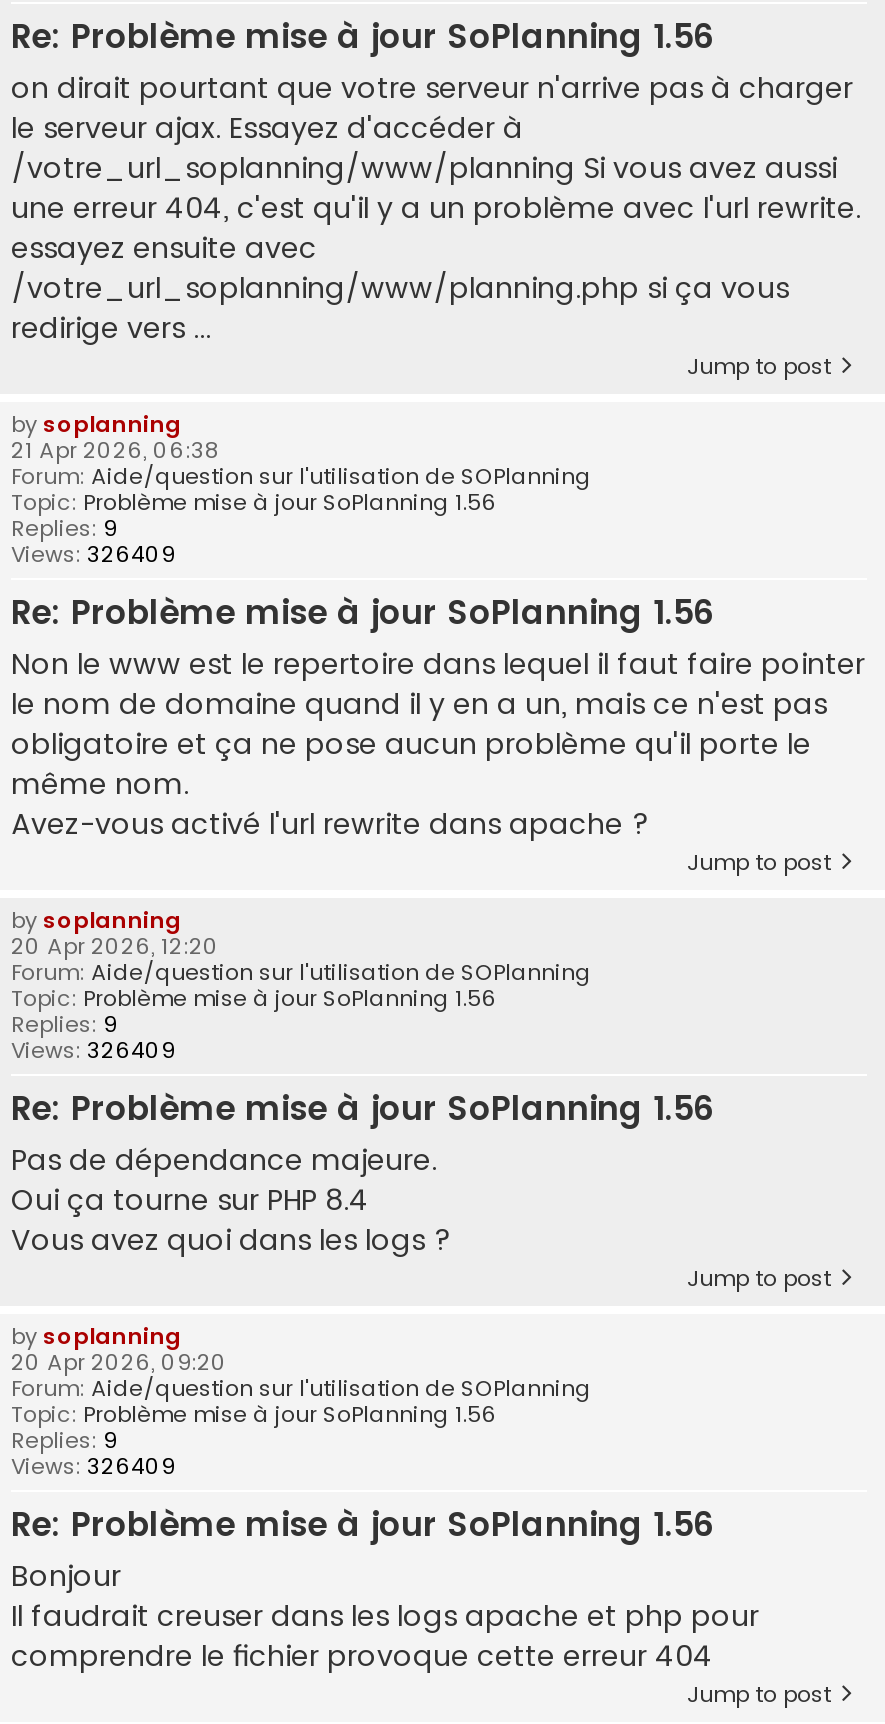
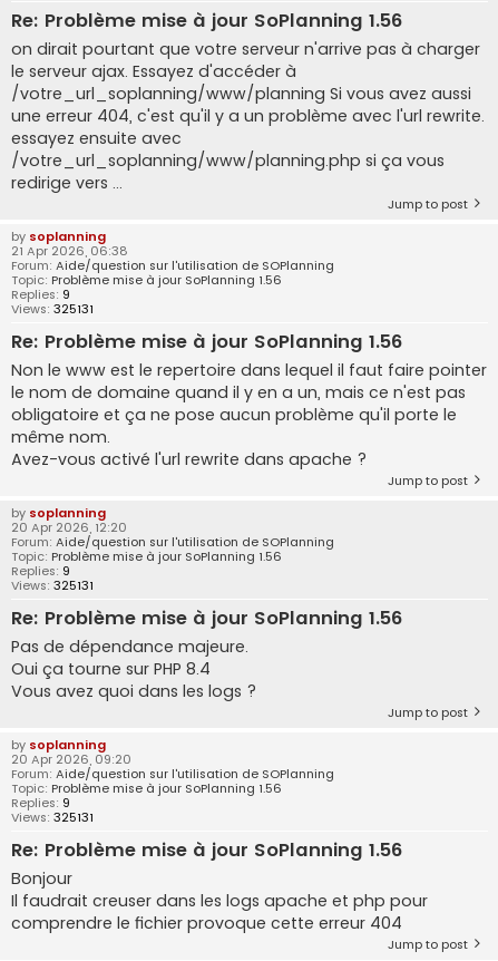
[11,537,175,569] Views:326409 -> [11,300,94,317] Views:325131
[11,1033,175,1065] Views:326409 -> [11,576,94,594] Views:325131
[11,1449,175,1481] Views:326409 -> [11,808,94,826] Views:325131

